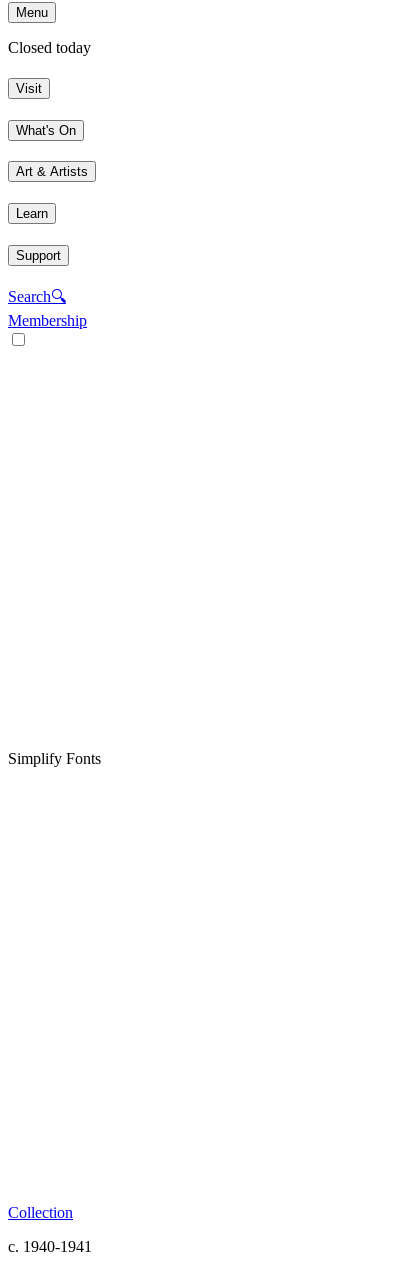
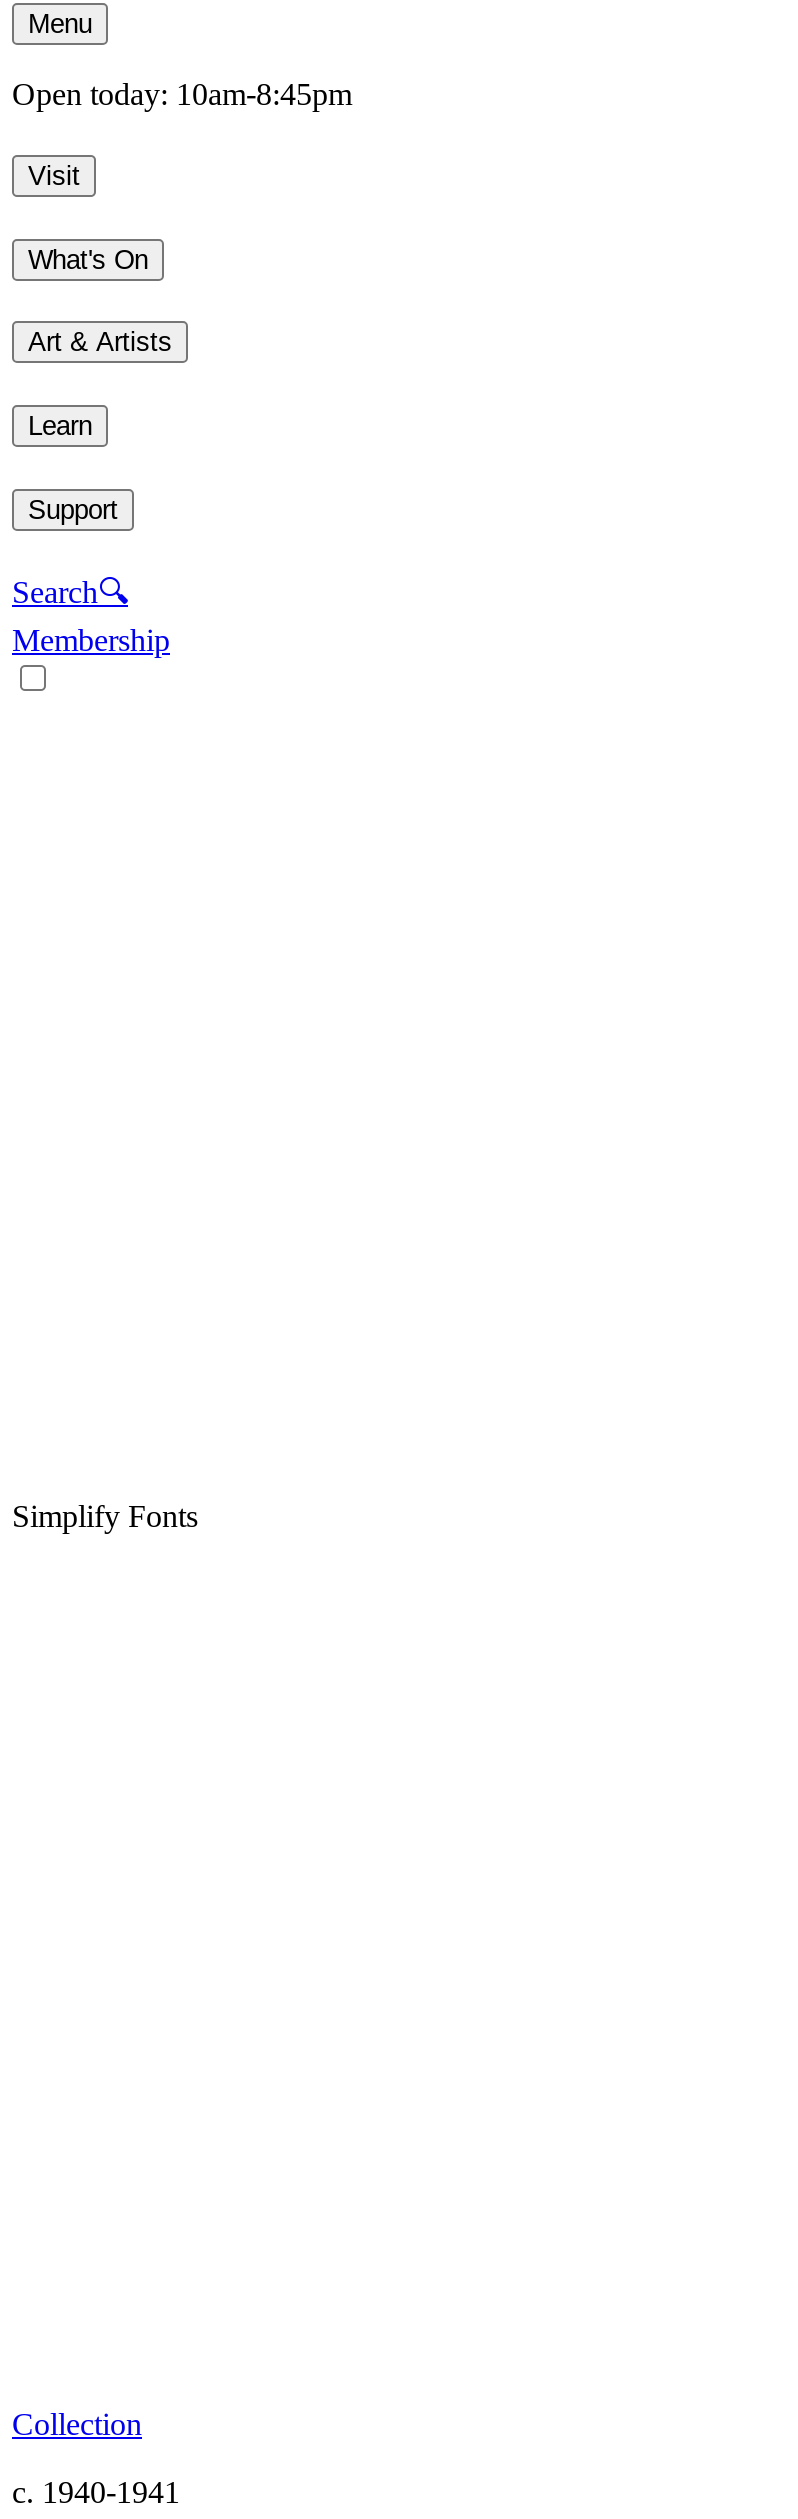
[8,39,91,56] Closed today -> [12,78,352,112] Open today: 10am-8:45pm

